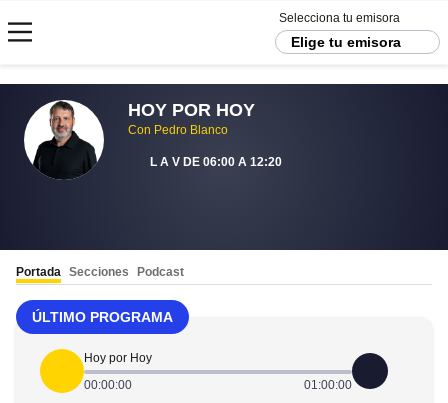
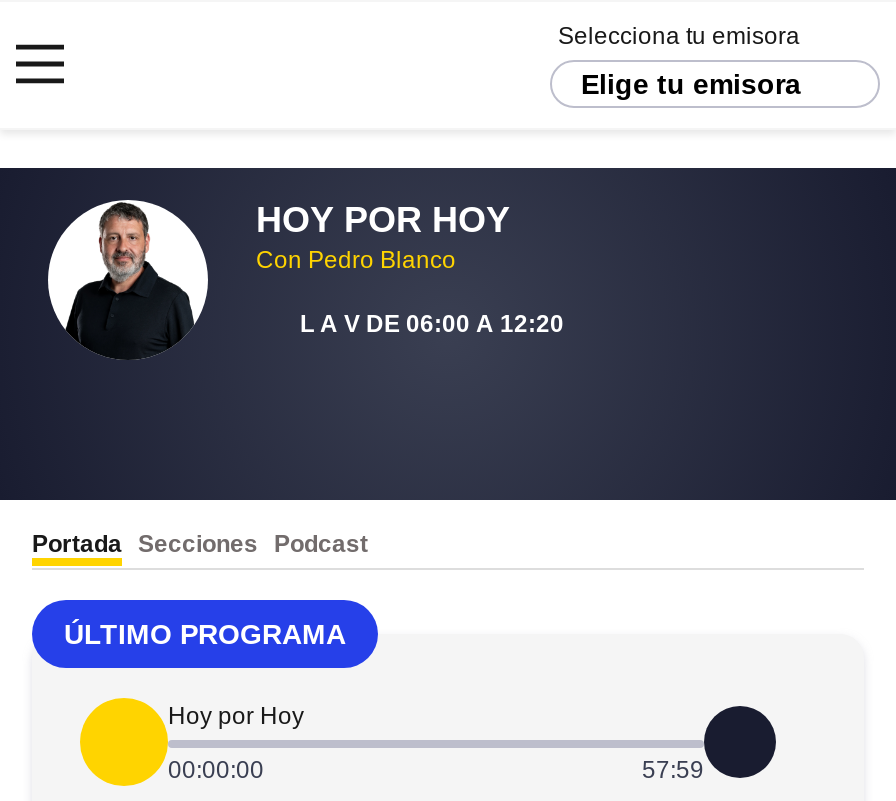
[304,377,352,391] 01:00:00 -> [642,755,704,783] 57:59

